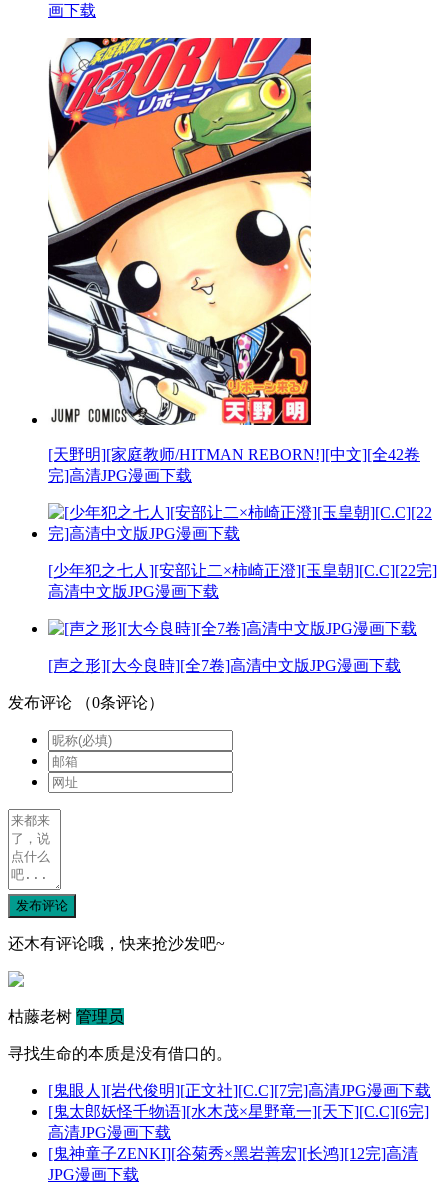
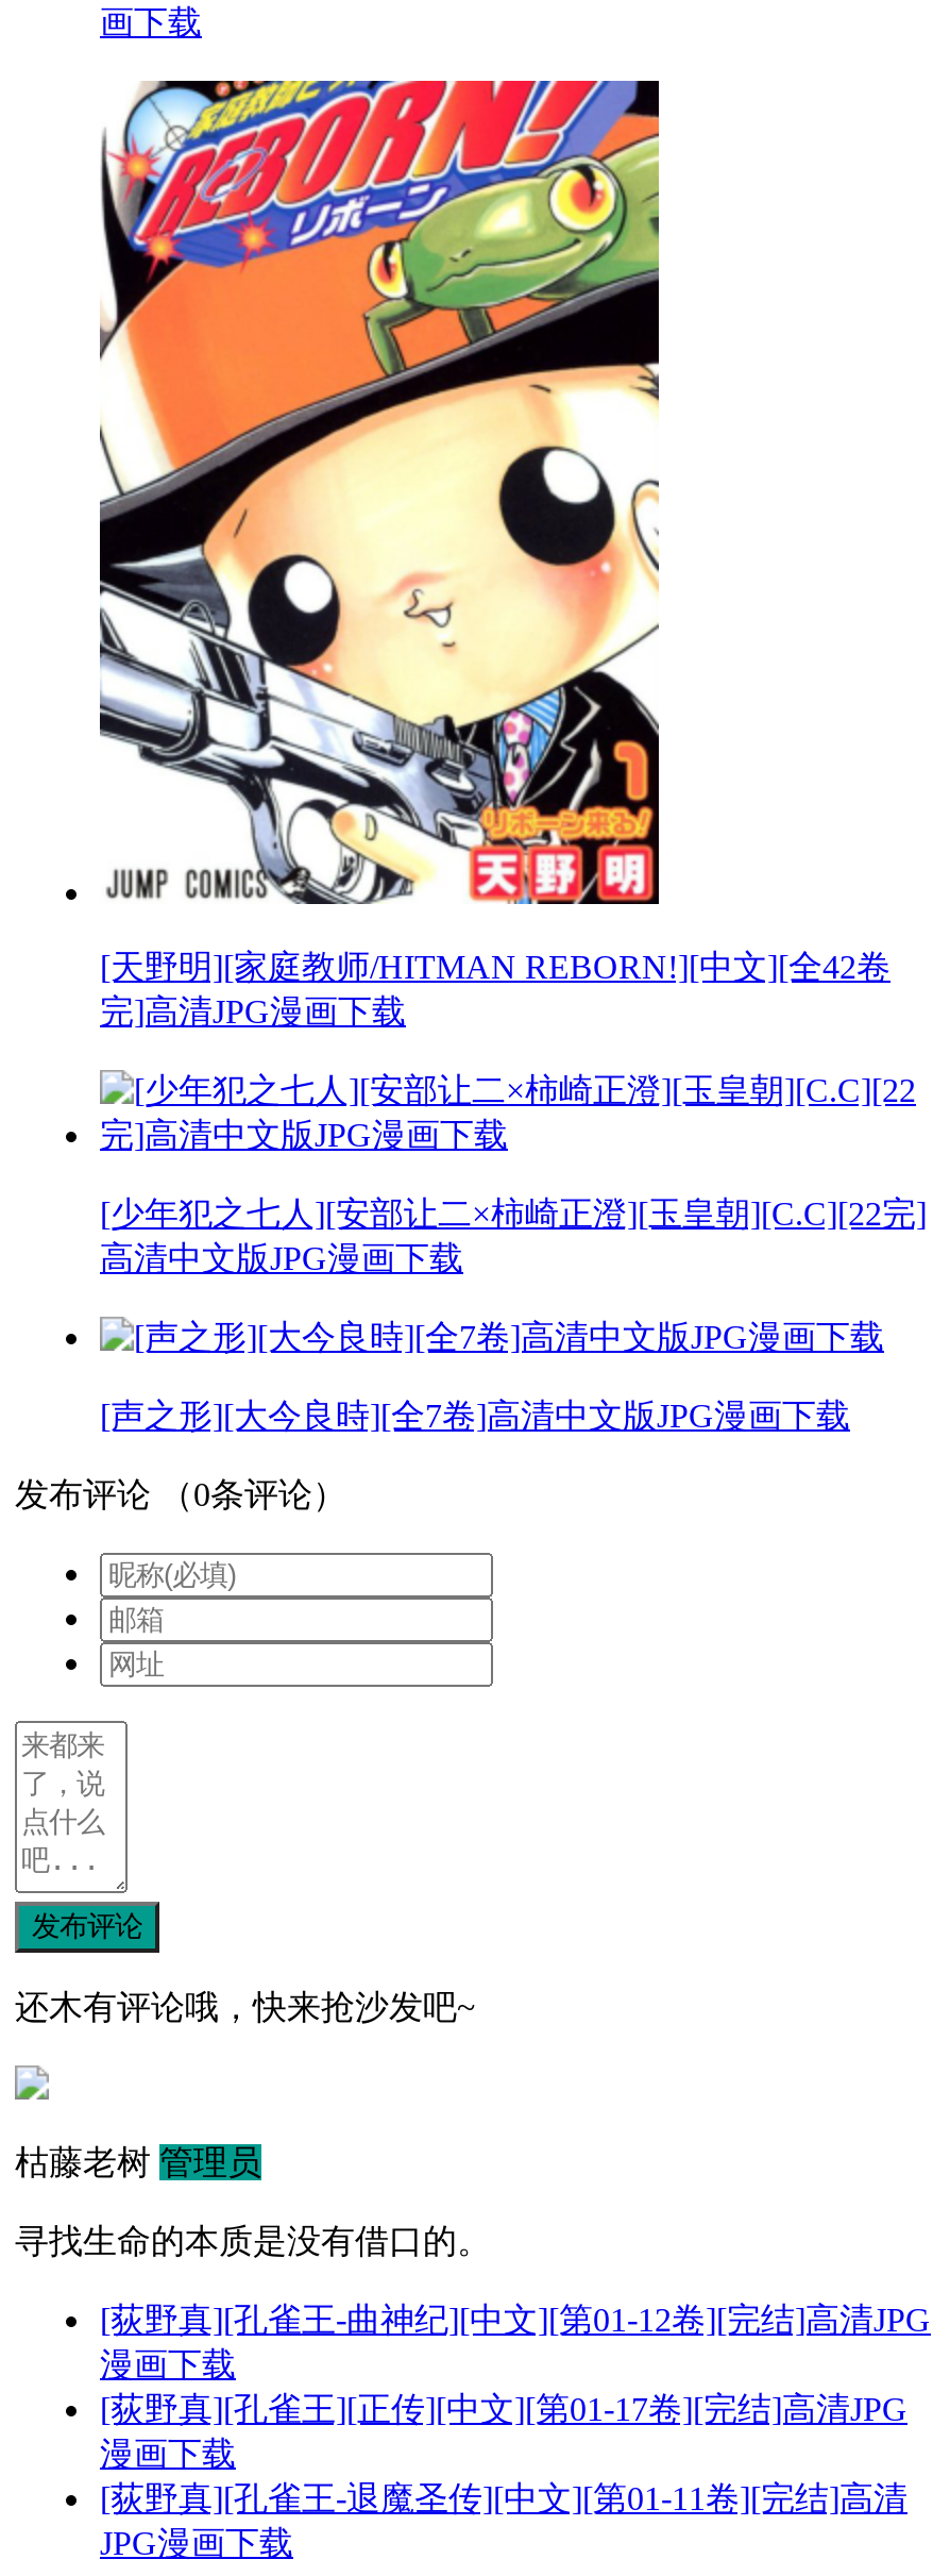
[48,1082,431,1162] [鬼眼人][岩代俊明][正文社][C.C][7完]高清JPG漫画下载 | [鬼太郎妖怪千物语][水木茂×星野竜一][天下][C.C][6完] | 高清JPG漫画下载 | [鬼神童子ZENKI][谷菊秀×黑岩善宏][长鸿][12完]高清 -> [100,2301,931,2516] [荻野真][孔雀王-曲神纪][中文][第01-12卷][完结]高清JPG | 漫画下载 | [荻野真][孔雀王][正传][中文][第01-17卷][完结]高清JPG | 漫画下载 | [荻野真][孔雀王-退魔圣传][中文][第01-11卷][完结]高清

